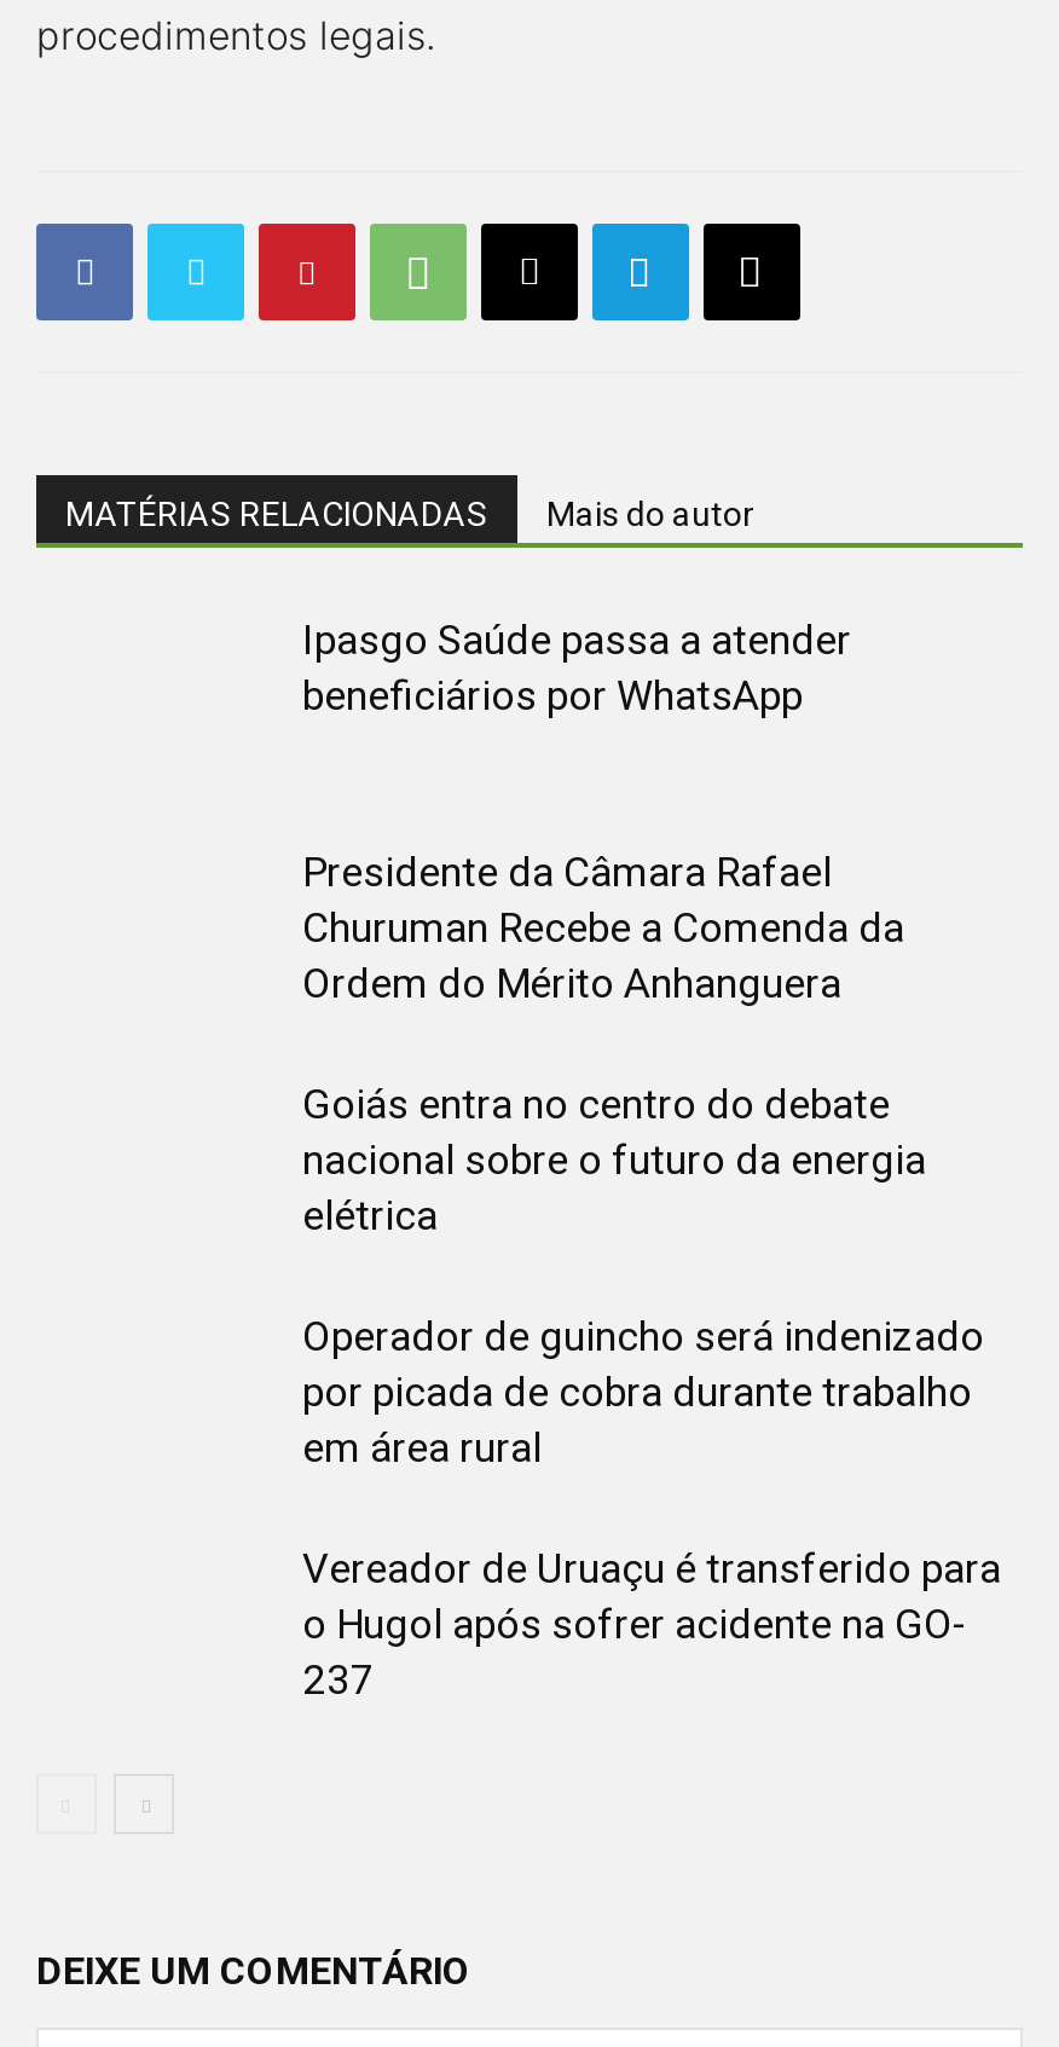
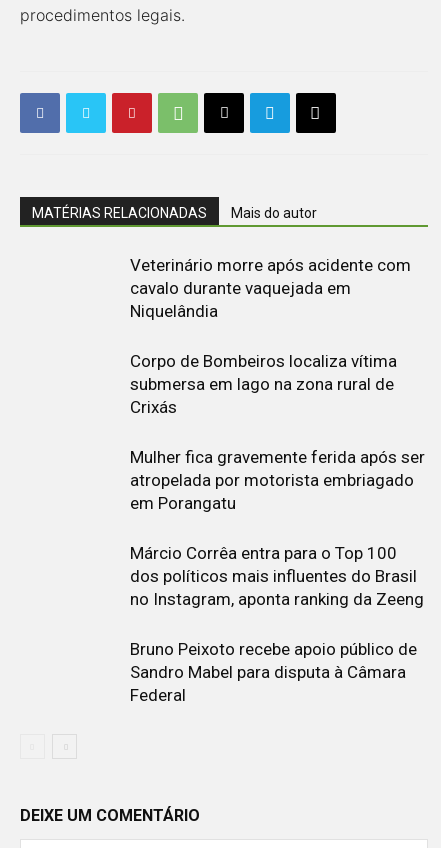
[302,615,851,719] Ipasgo Saúde passa a atender | beneficiários por WhatsApp -> [130,255,411,321] Veterinário morre após acidente com | cavalo durante vaquejada em | Niquelândia
[302,848,904,1007] Presidente da Câmara Rafael | Churuman Recebe a Comenda da | Ordem do Mérito Anhanguera -> [130,351,397,417] Corpo de Bombeiros localiza vítima | submersa em lago na zona rural de | Crixás
[302,1080,926,1239] Goiás entra no centro do debate | nacional sobre o futuro da energia | elétrica -> [130,447,425,513] Mulher fica gravemente ferida após ser | atropelada por motorista embriagado | em Porangatu
[302,1312,984,1471] Operador de guincho será indenizado | por picada de cobra durante trabalho | em área rural -> [130,543,424,609] Márcio Corrêa entra para o Top 100 | dos políticos mais influentes do Brasil | no Instagram, aponta ranking da Zeeng
[302,1544,1001,1704] Vereador de Uruaçu é transferido para | o Hugol após sofrer acidente na GO- | 237 -> [130,639,417,705] Bruno Peixoto recebe apoio público de | Sandro Mabel para disputa à Câmara | Federal

